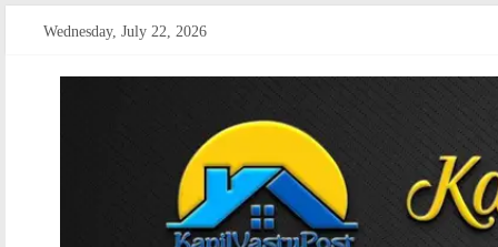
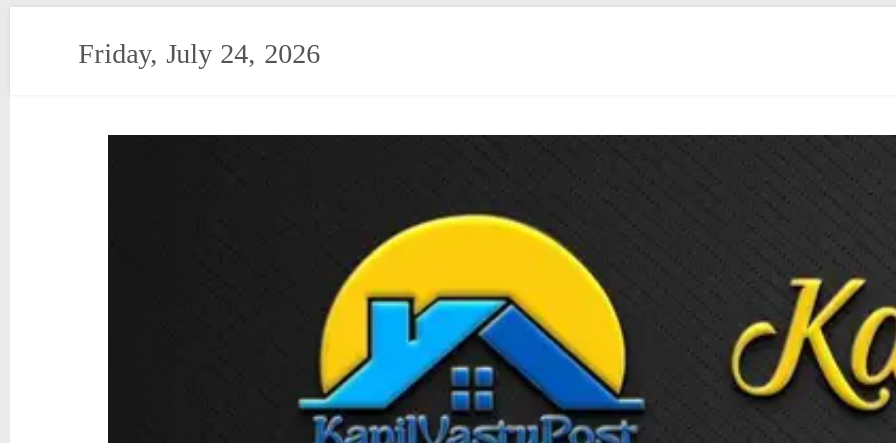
[43,23,207,40] Wednesday, July 22, 2026 -> [78,39,320,69] Friday, July 24, 2026

